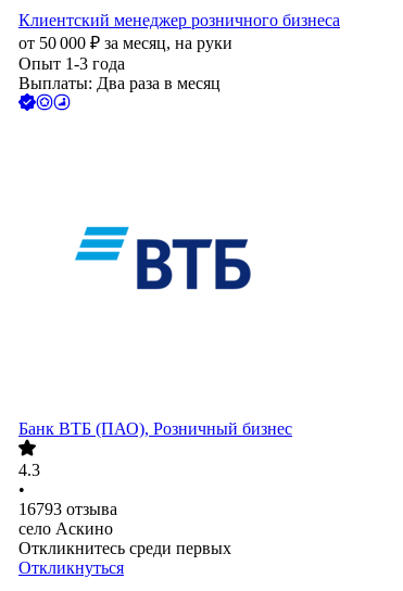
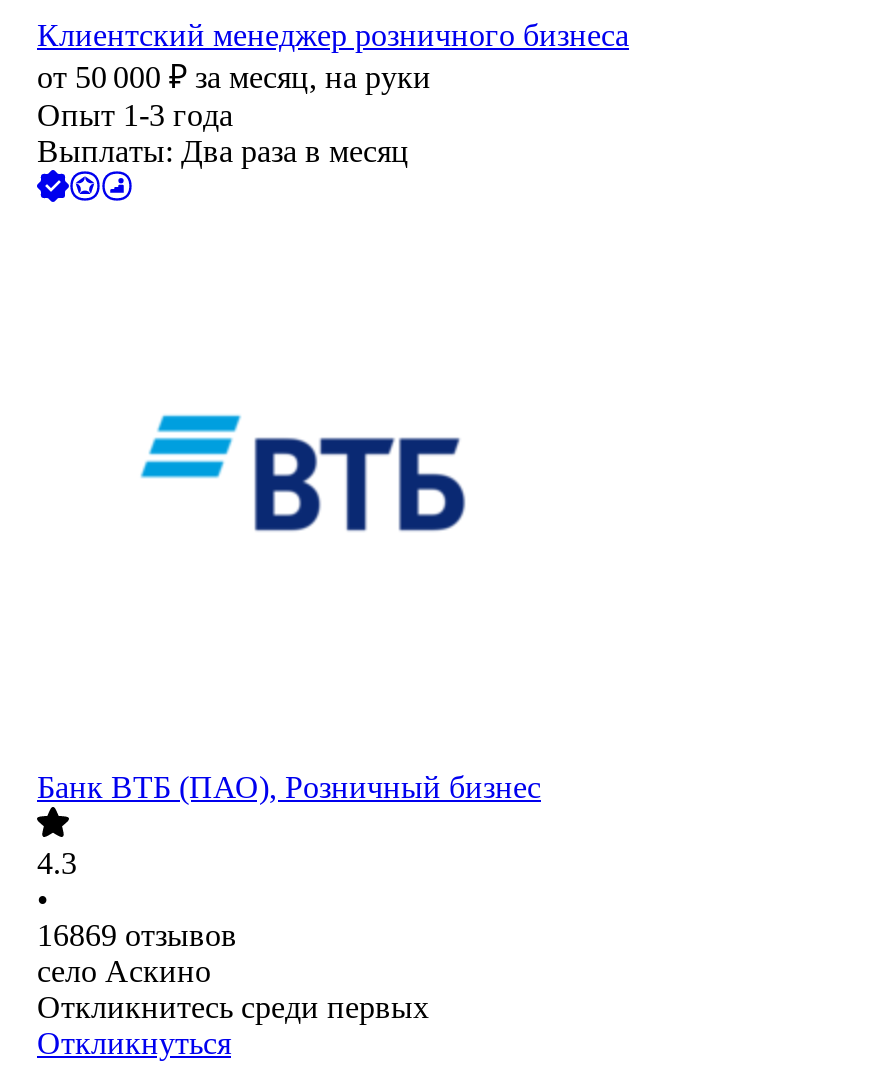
[18,500,117,519] 16793 отзыва -> [37,919,237,953] 16869 отзывов

